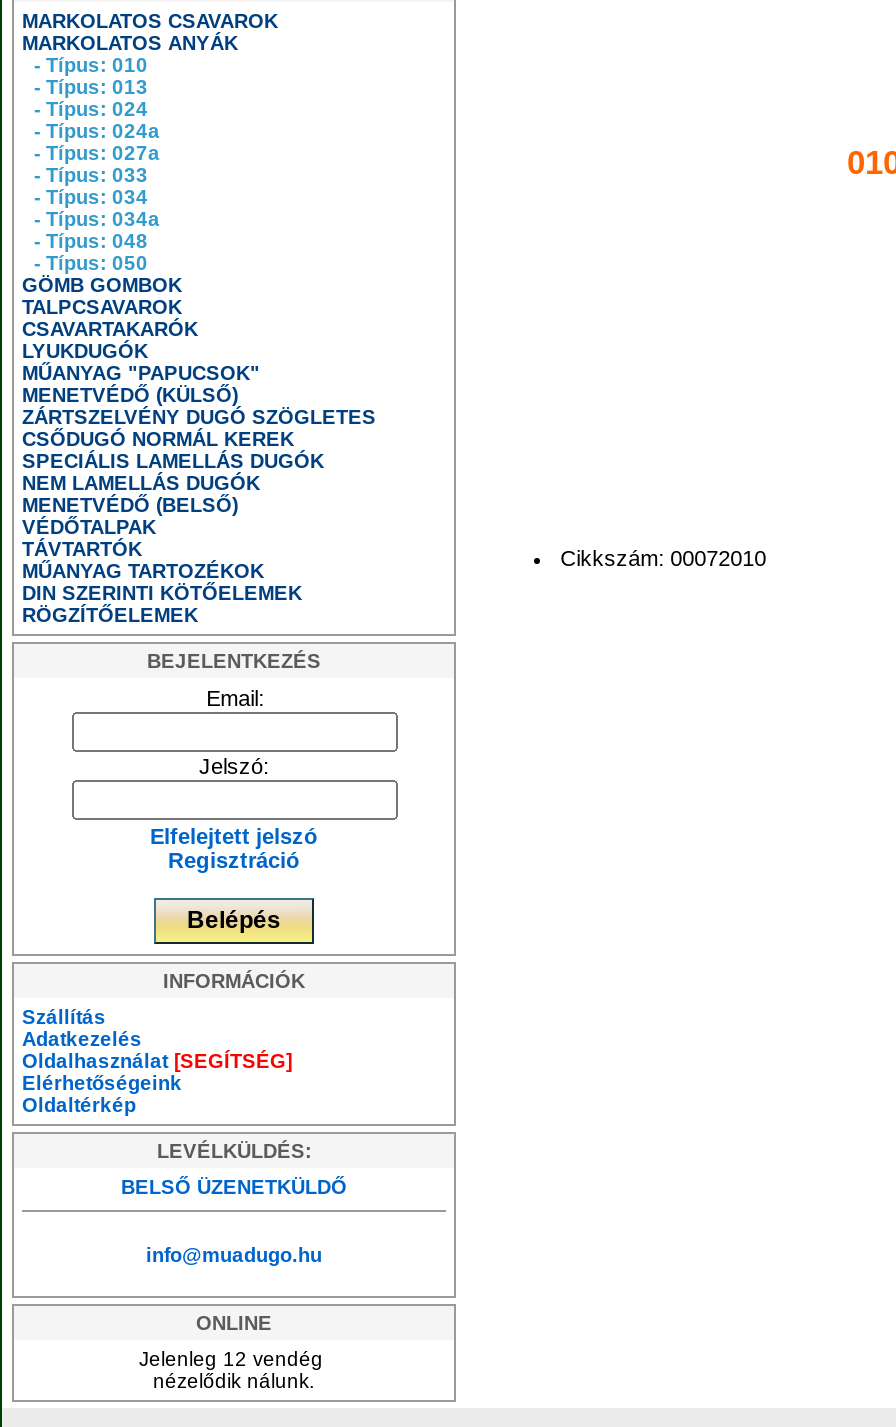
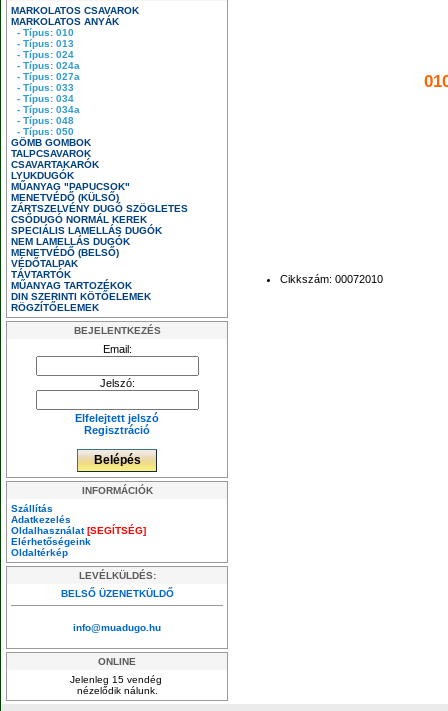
[139,1349,329,1371] Jelenleg 12 vendég -> [69,674,164,685] Jelenleg 15 vendég

